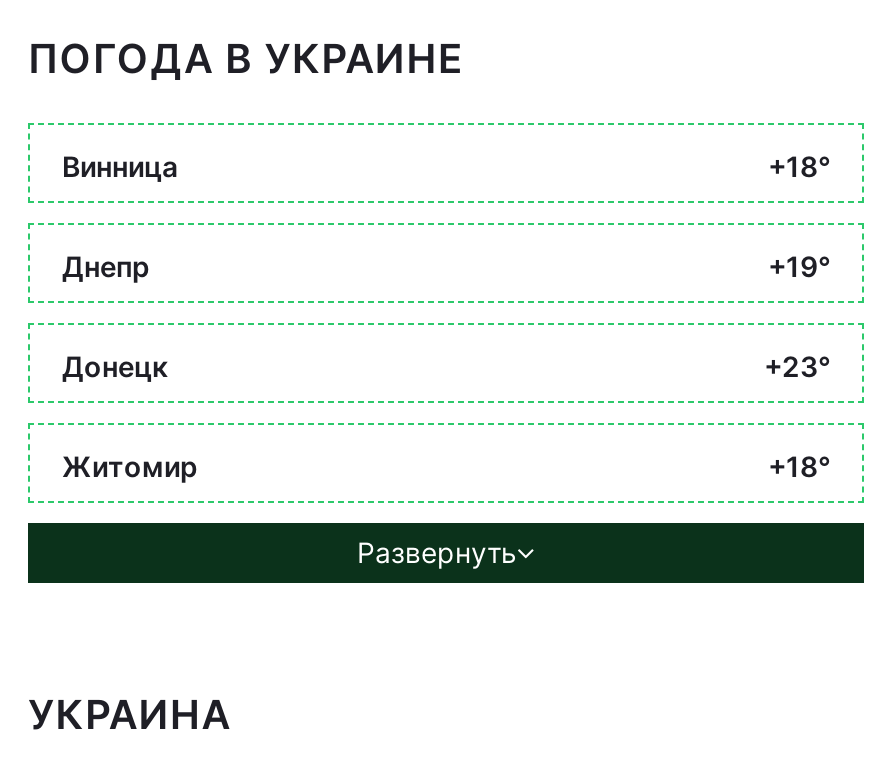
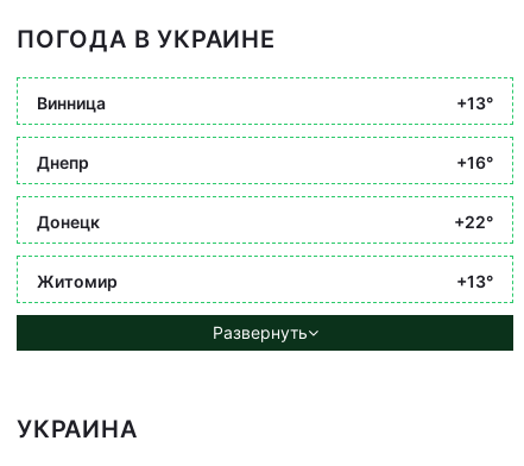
[768,148,830,182] +18° -> [456,92,493,112] +13°
[768,248,830,282] +19° -> [456,152,493,172] +16°
[764,348,830,382] +23° -> [454,211,493,231] +22°
[768,448,830,482] +18° -> [456,270,493,291] +13°

